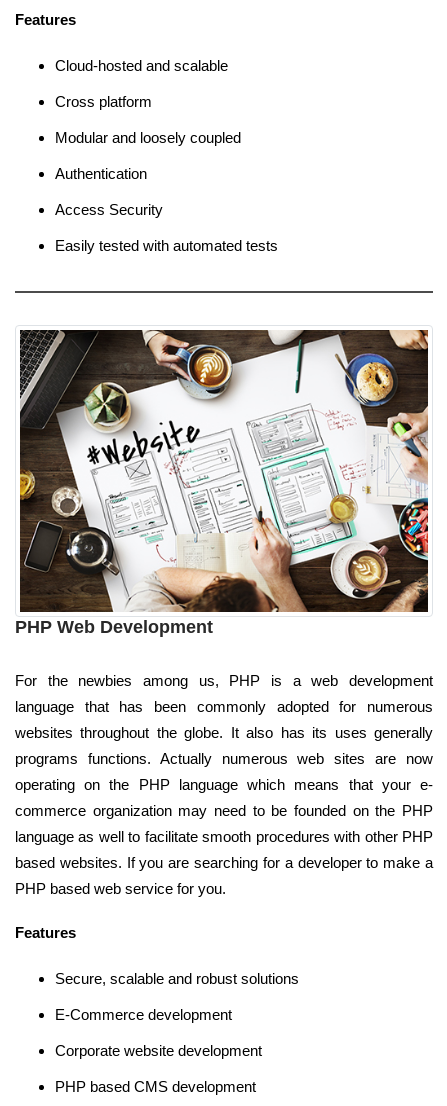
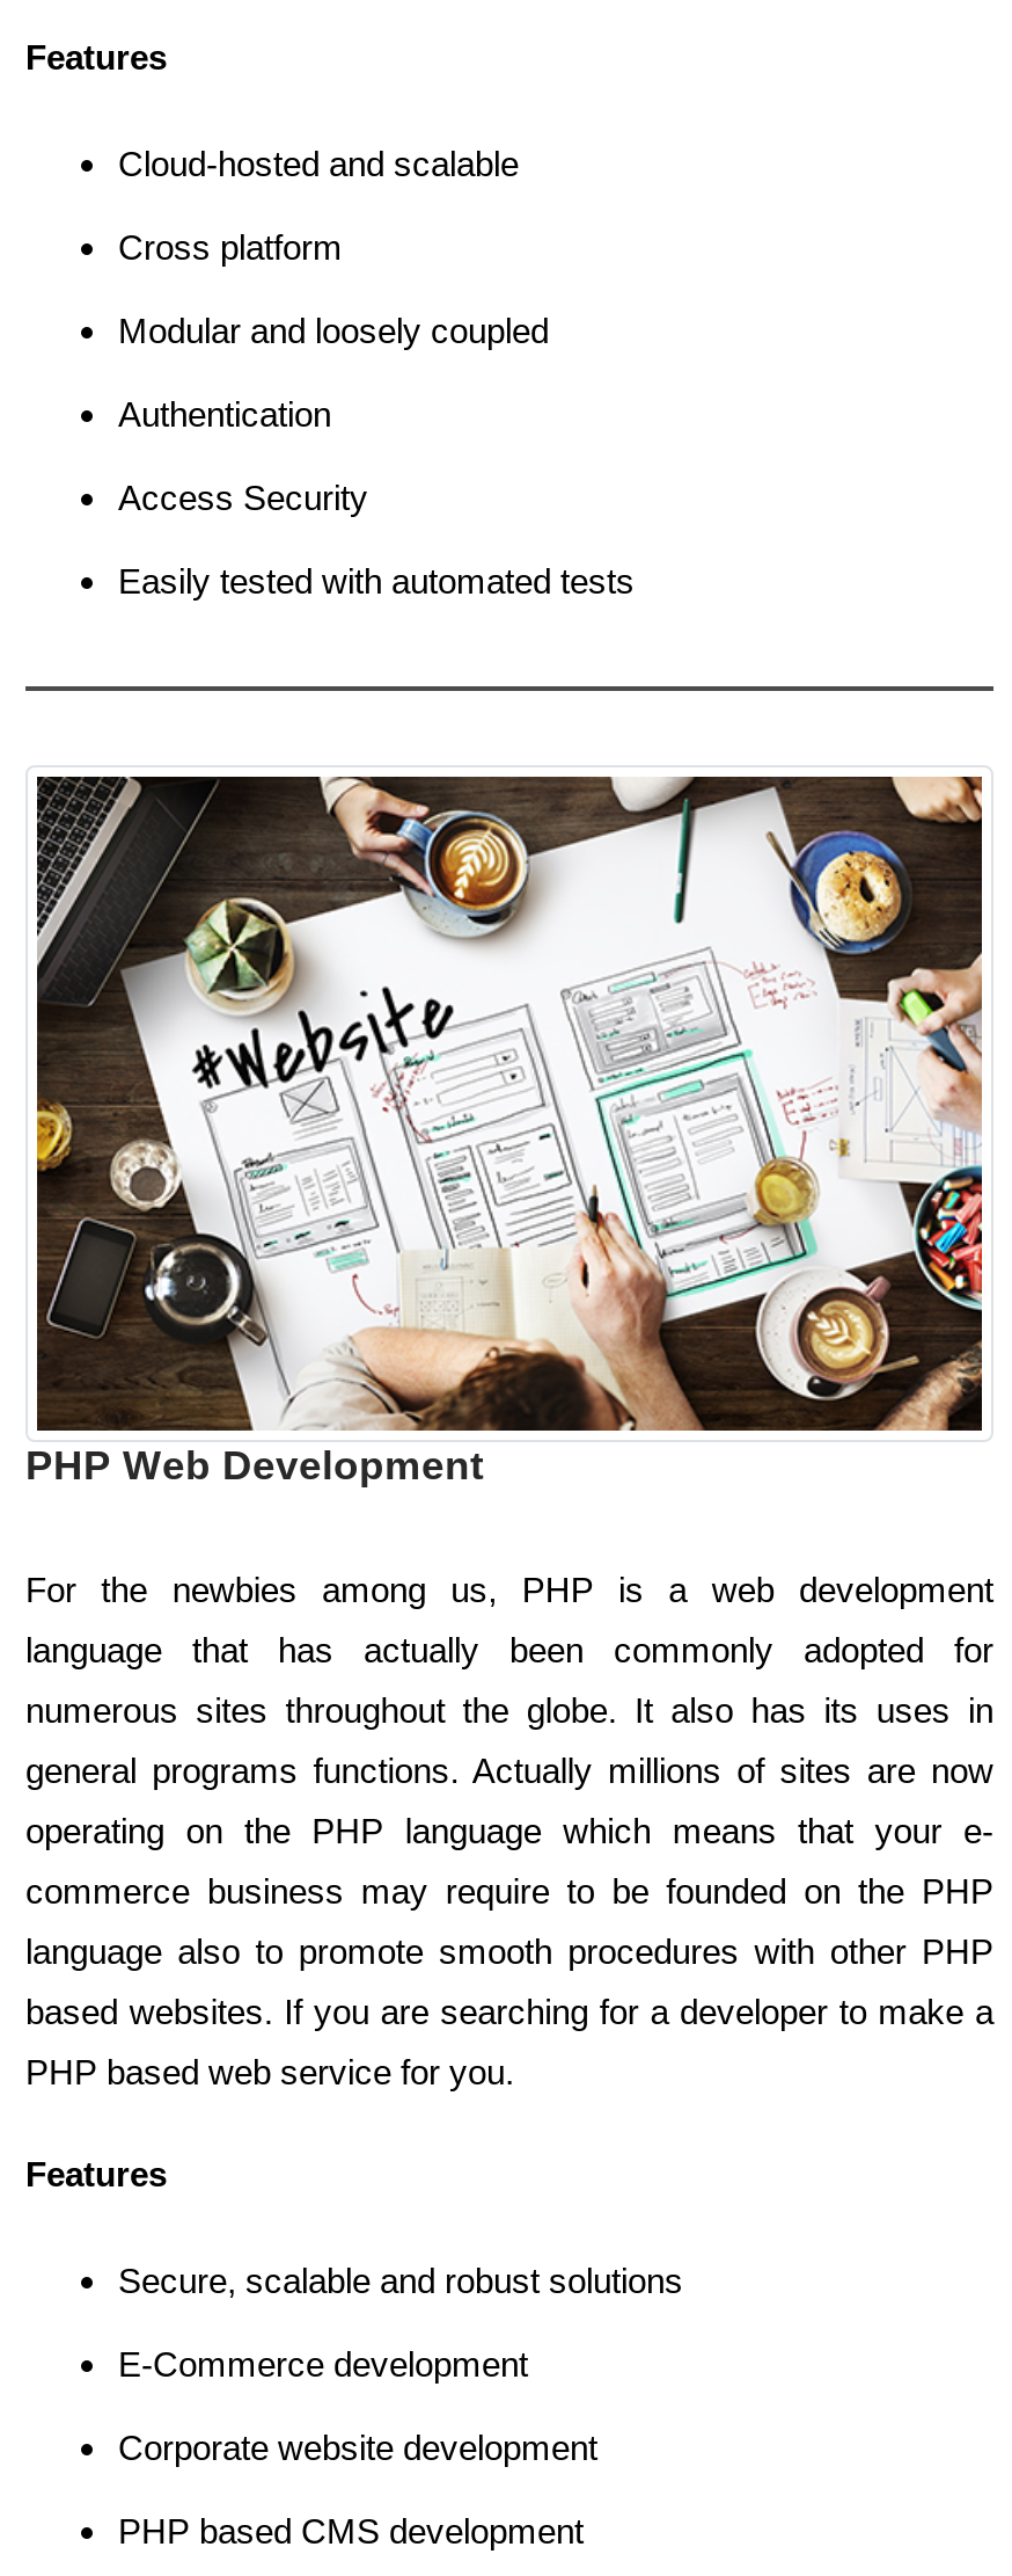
[15,698,433,715] language that has been commonly adopted for numerous -> [25,1630,993,1669] language that has actually been commonly adopted for
[15,724,433,741] websites throughout the globe. It also has its uses generally -> [25,1690,993,1729] numerous sites throughout the globe. It also has its uses in
[15,750,433,767] programs functions. Actually numerous web sites are now -> [25,1750,993,1790] general programs functions. Actually millions of sites are now
[15,802,433,819] commerce organization may need to be founded on the PHP -> [25,1871,993,1910] commerce business may require to be founded on the PHP
[15,828,433,845] language as well to facilitate smooth procedures with other PHP -> [25,1931,993,1971] language also to promote smooth procedures with other PHP

